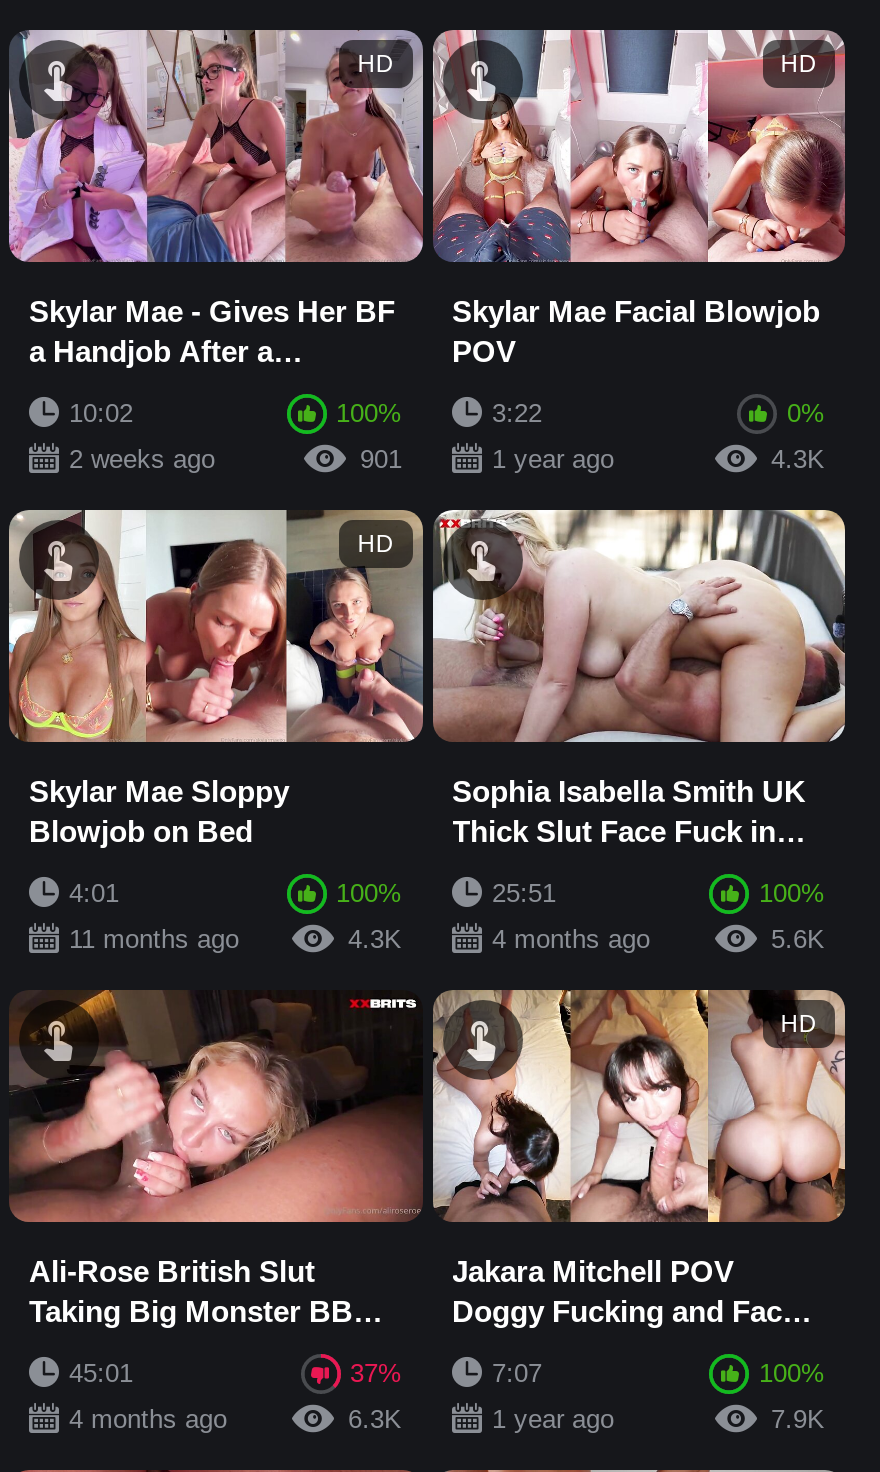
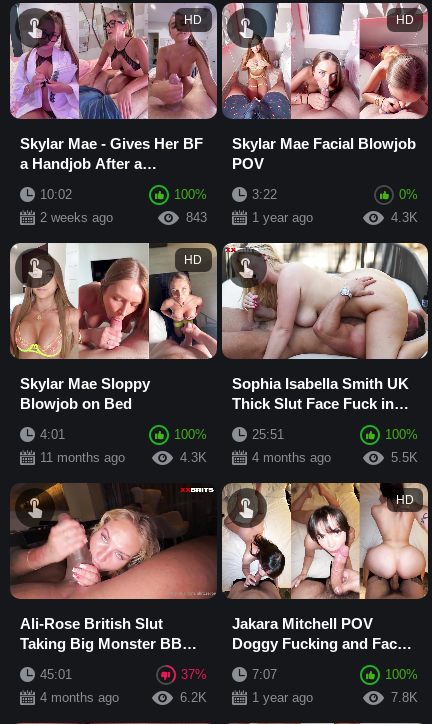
[360,444,402,474] 901 -> [185,210,206,225] 843
[771,924,825,954] 5.6K -> [391,450,418,465] 5.5K
[348,1404,402,1434] 6.3K -> [179,690,206,705] 6.2K
[771,1404,825,1434] 7.9K -> [391,690,418,705] 7.8K

